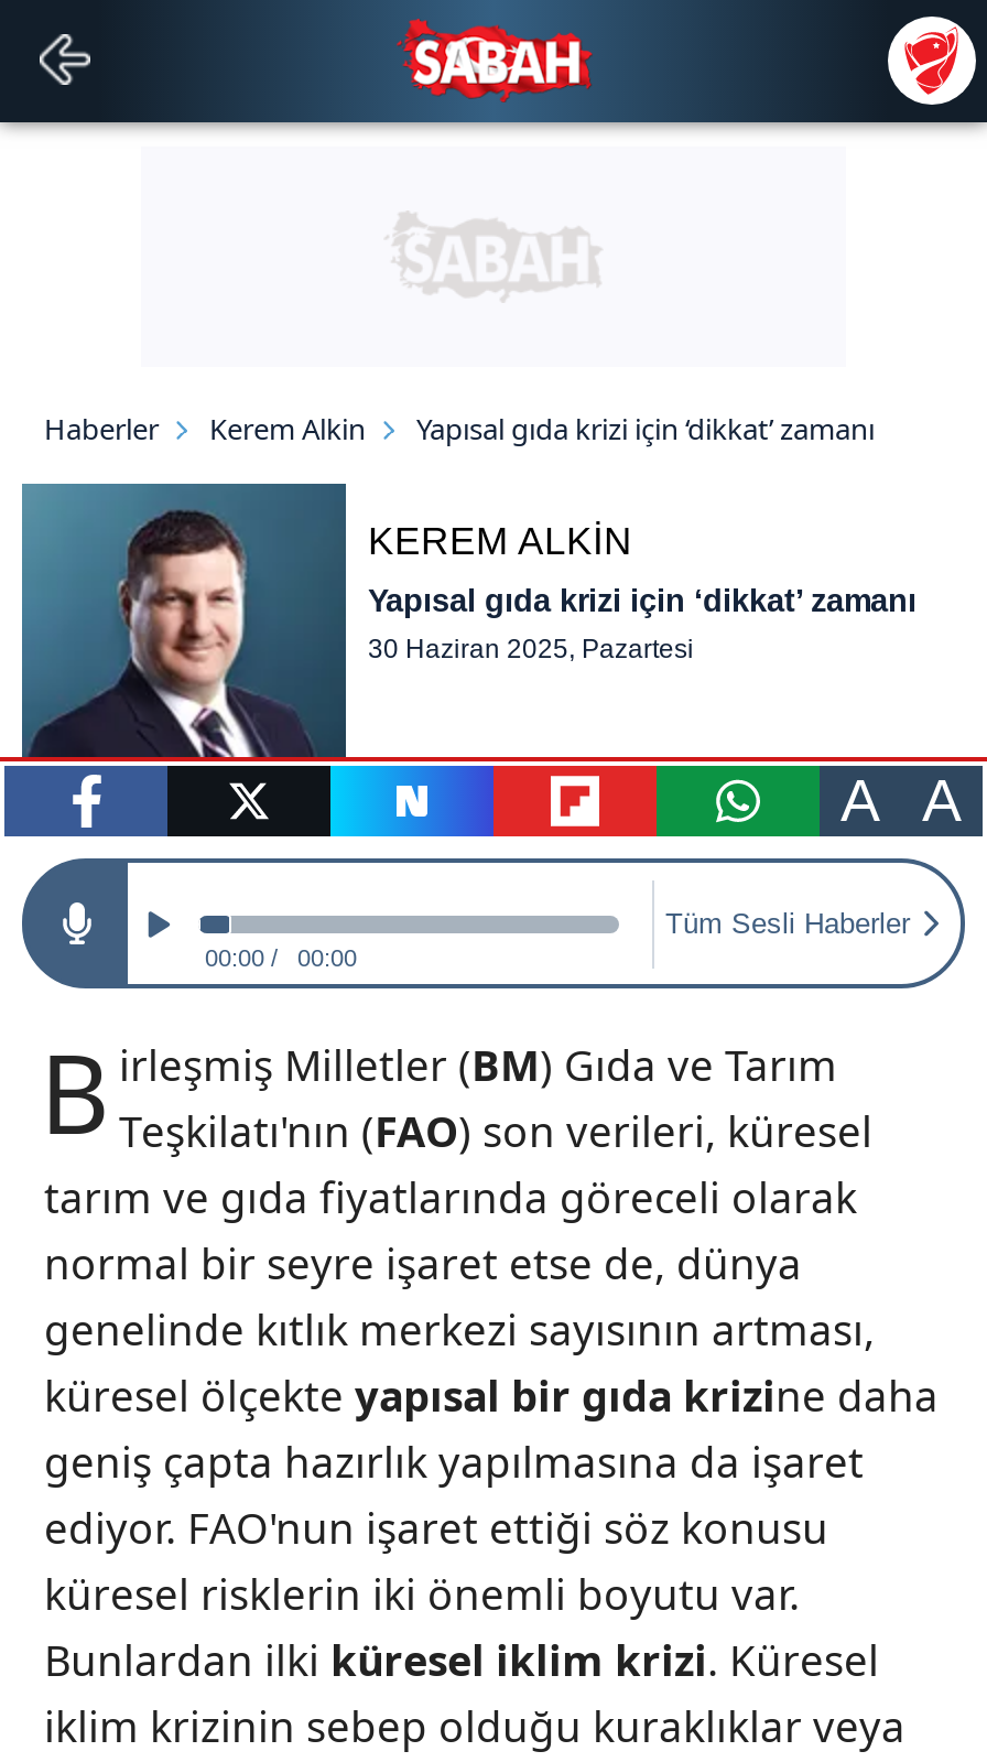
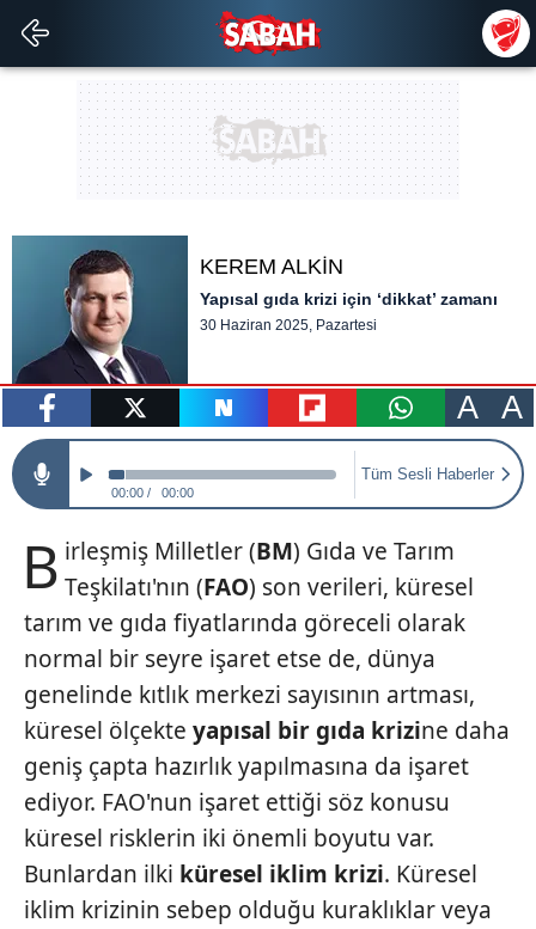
[44,409,875,448] Haberler | Kerem Alkin | Yapısal gıda krizi için ‘dikkat’ zamanı -> none

